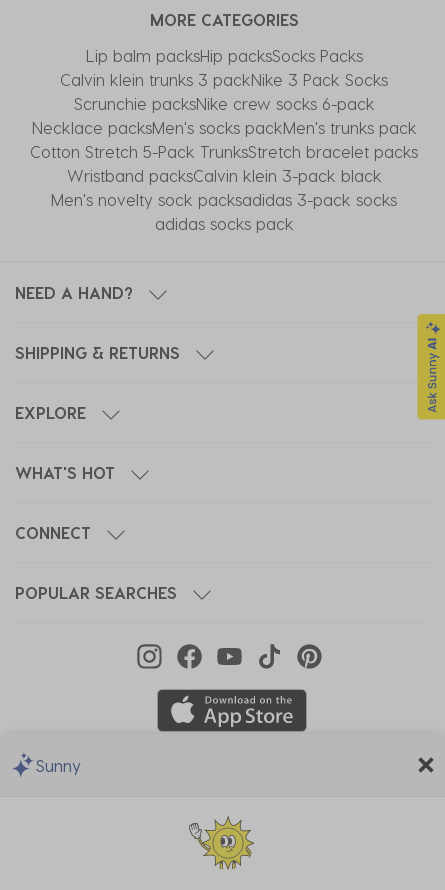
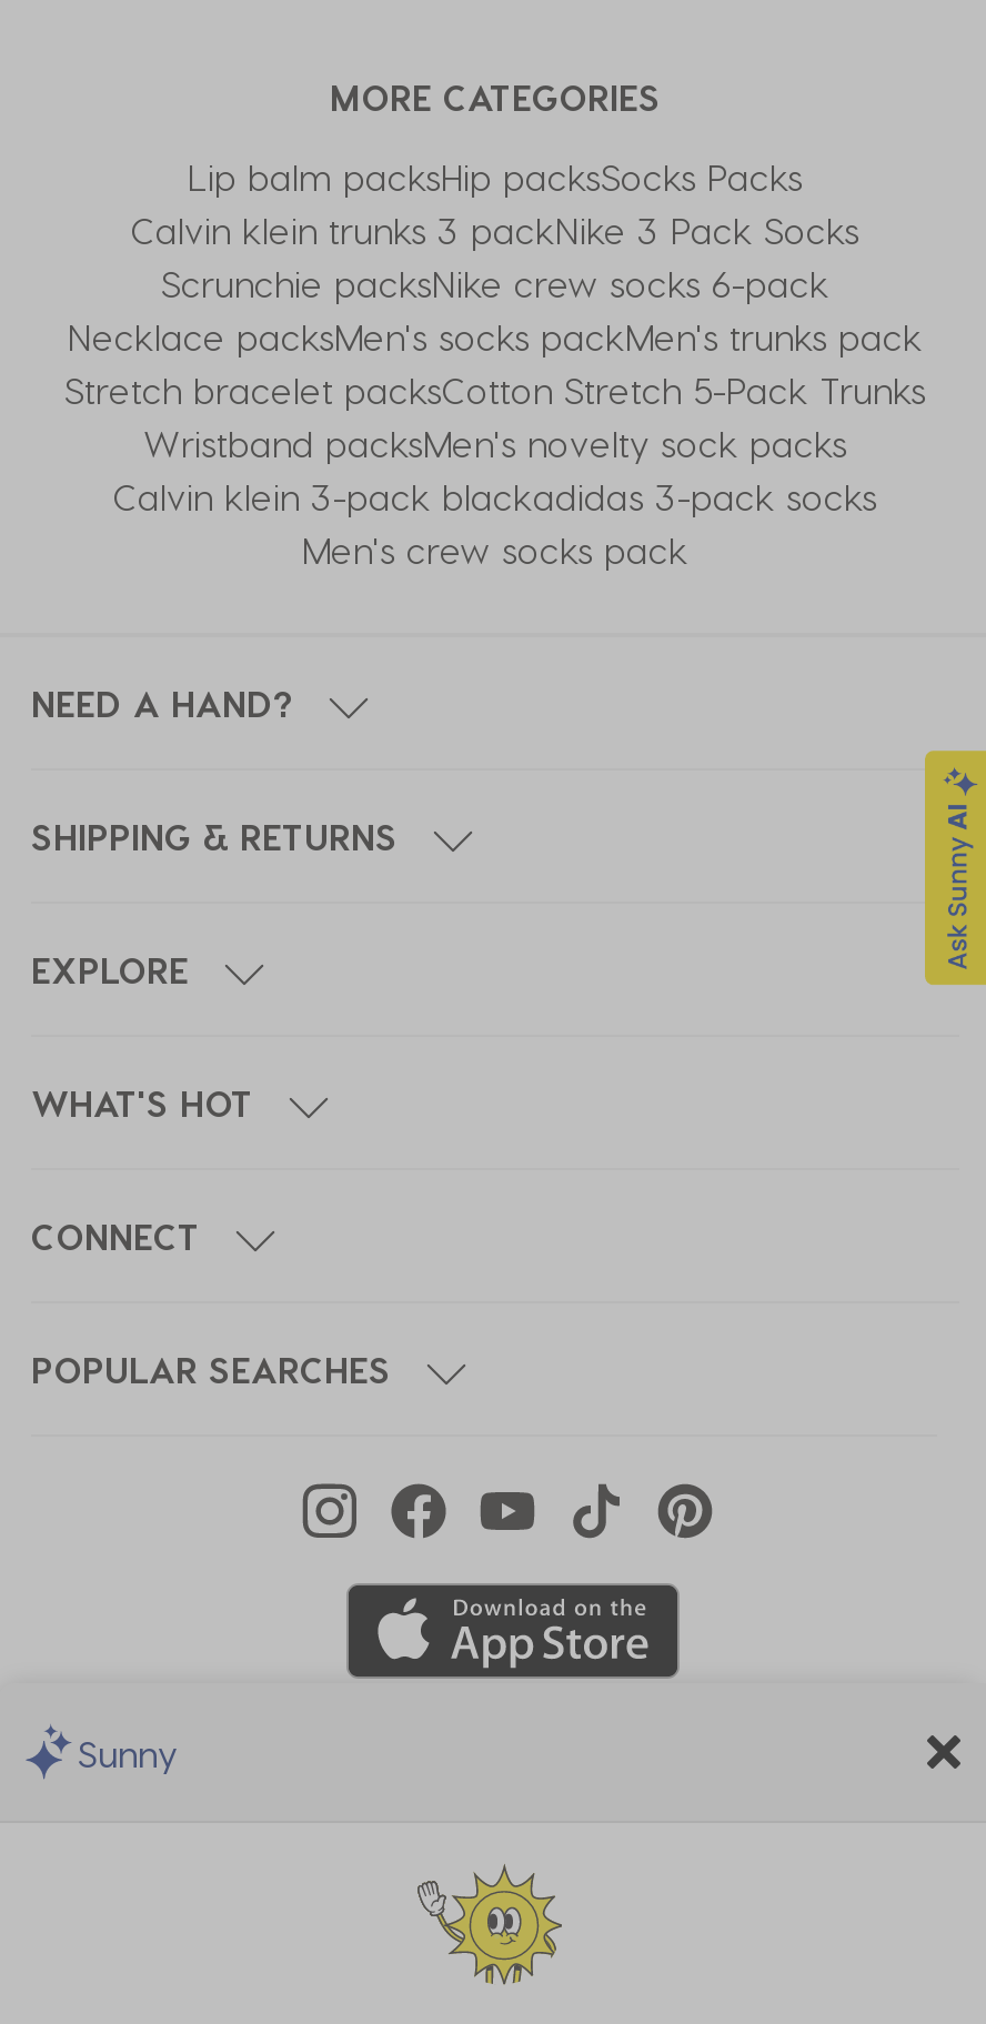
[30,142,418,233] Cotton Stretch 5-Pack TrunksStretch bracelet packs | Wristband packsCalvin klein 3-pack black | Men's novelty sock packsadidas 3-pack socks | adidas socks pack -> [64,368,926,570] Stretch bracelet packsCotton Stretch 5-Pack Trunks | Wristband packsMen's novelty sock packs | Calvin klein 3-pack blackadidas 3-pack socks | Men's crew socks pack

